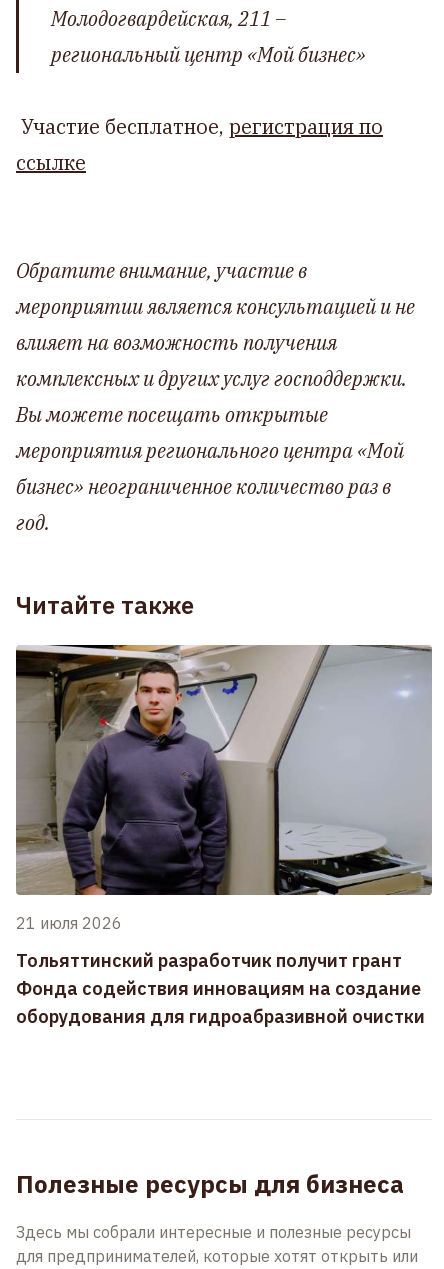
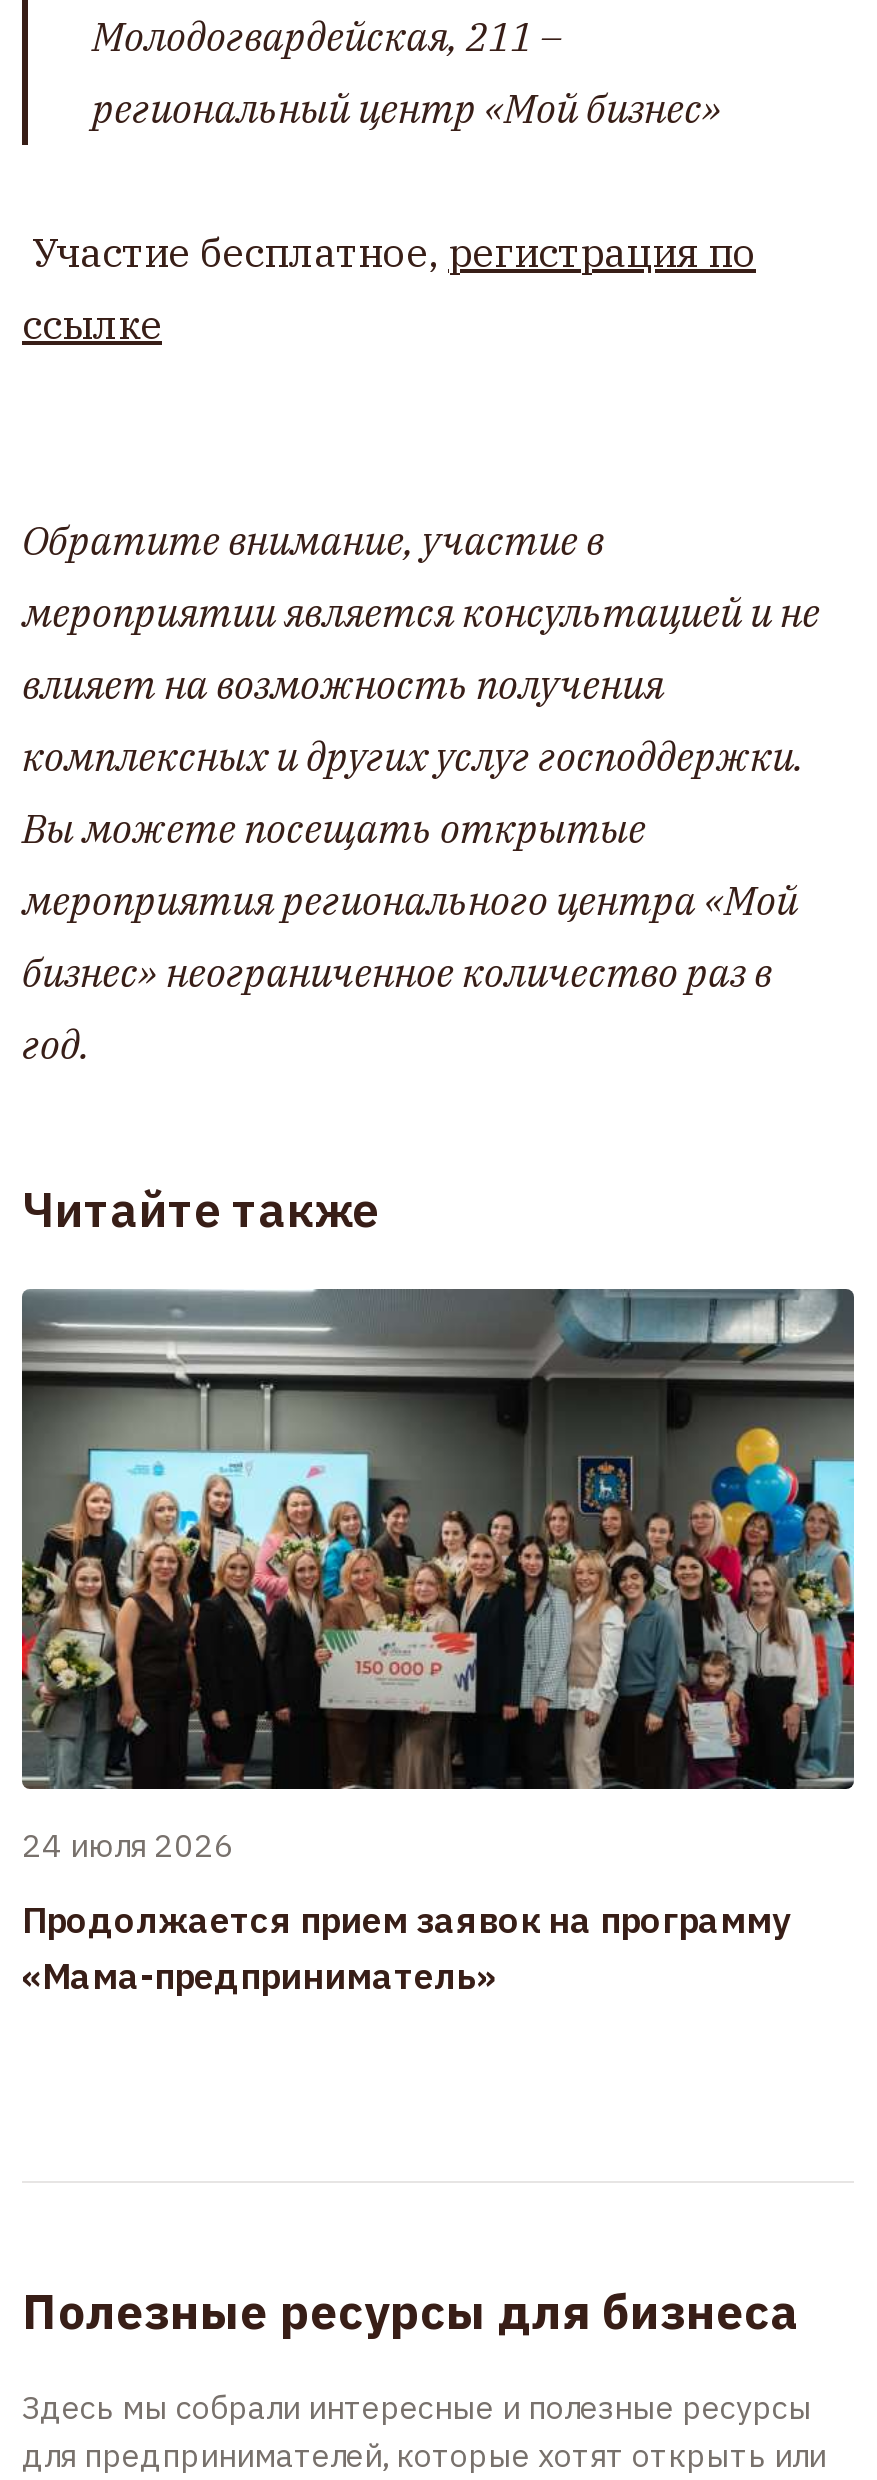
[15,644,432,933] [image] | 21 июля 2026 -> [20,1287,856,1864] [image] | 24 июля 2026
[16,949,425,1028] Тольяттинский разработчик получит грант | Фонда содействия инновациям на создание | оборудования для гидроабразивной очистки -> [22,1896,790,1998] Продолжается прием заявок на программу | «Мама-предприниматель»

